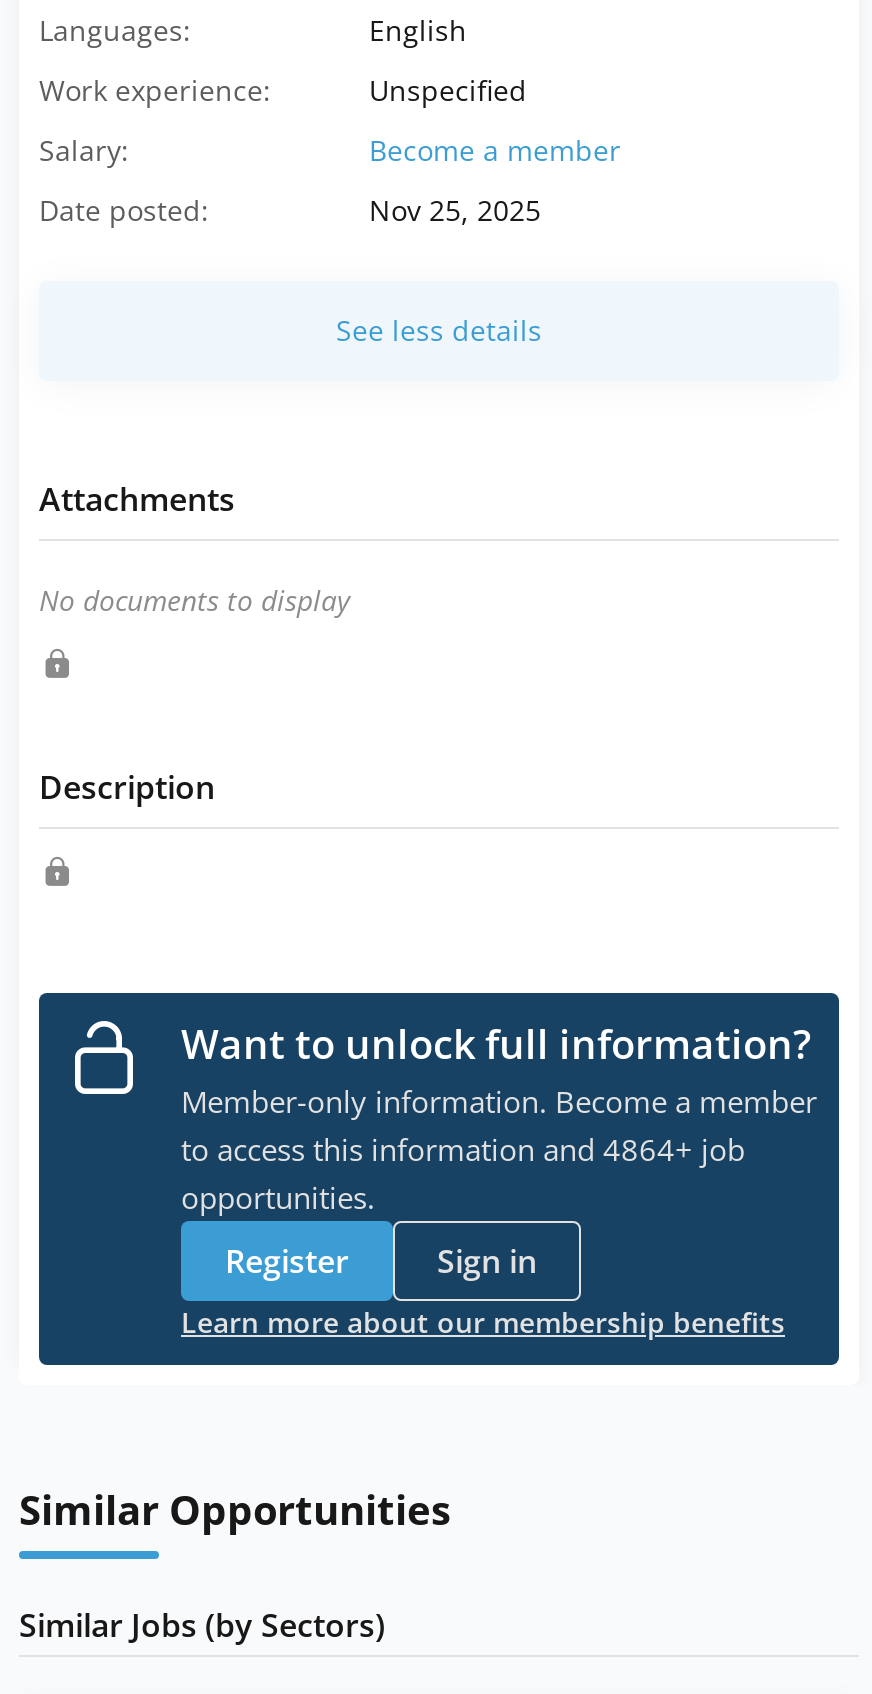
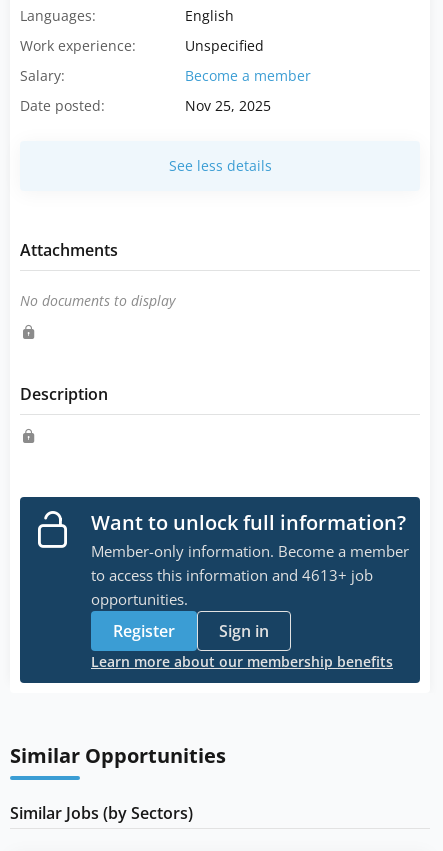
[181,1129,745,1169] to access this information and 4864+ job -> [91,565,373,585] to access this information and 4613+ job

